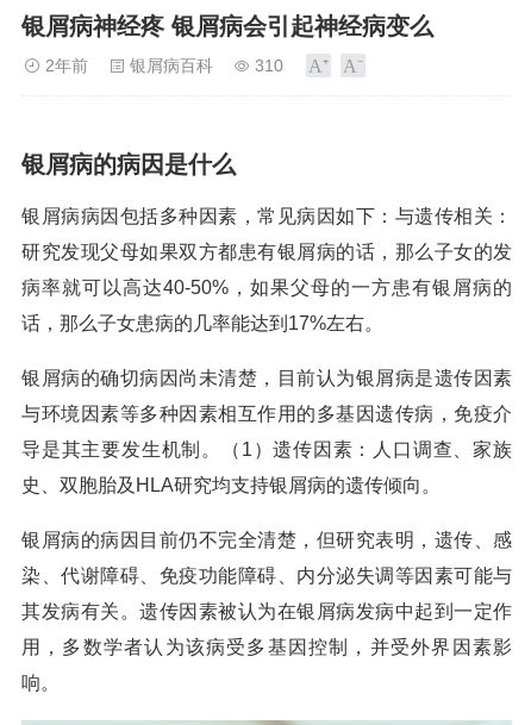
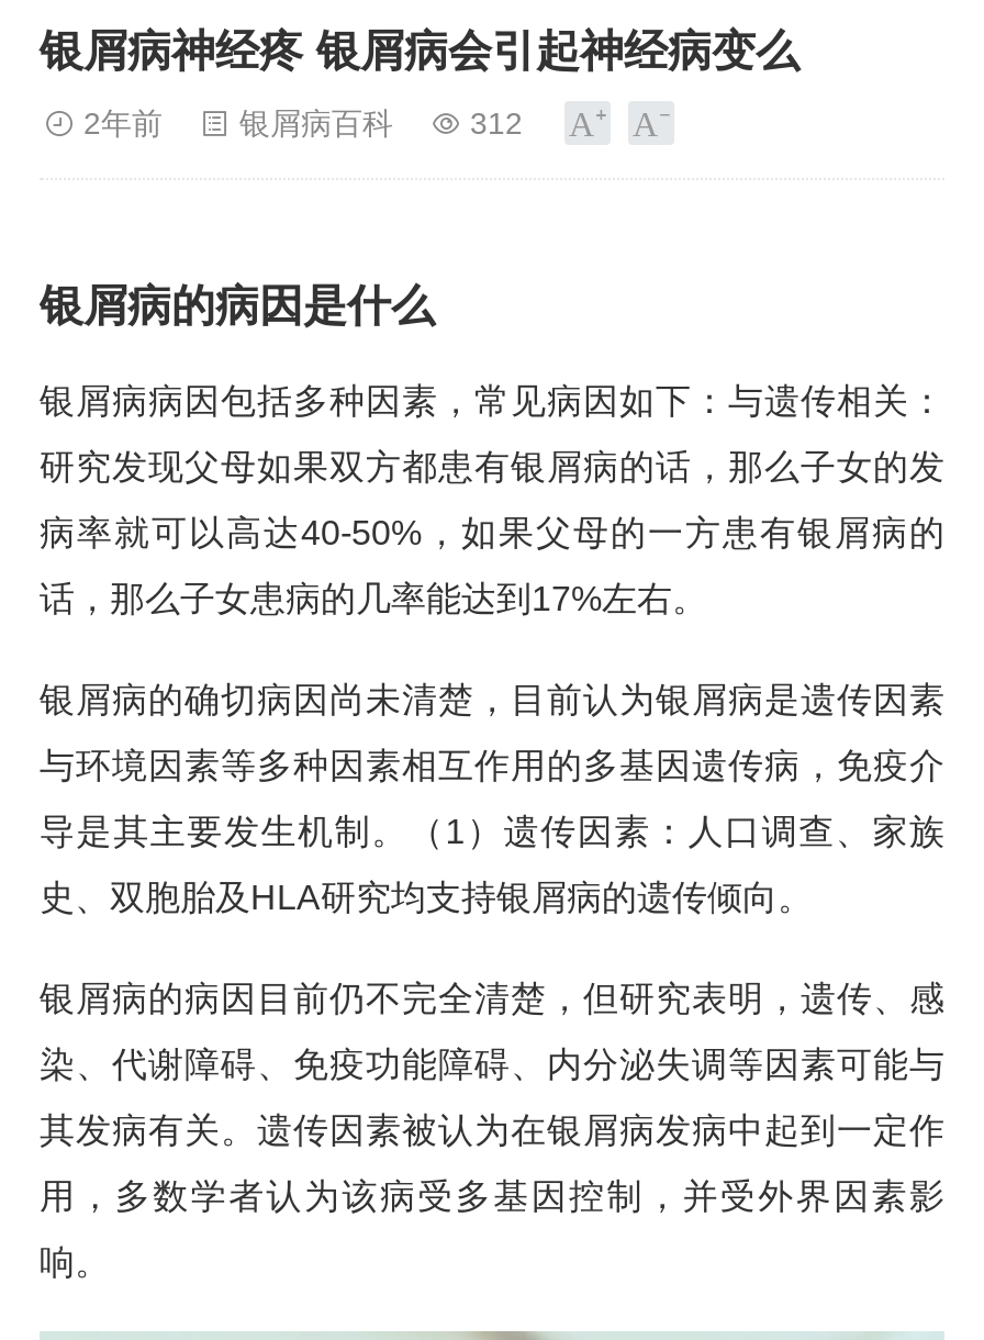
[255,56,283,75] 310 -> [470,105,523,141] 312

